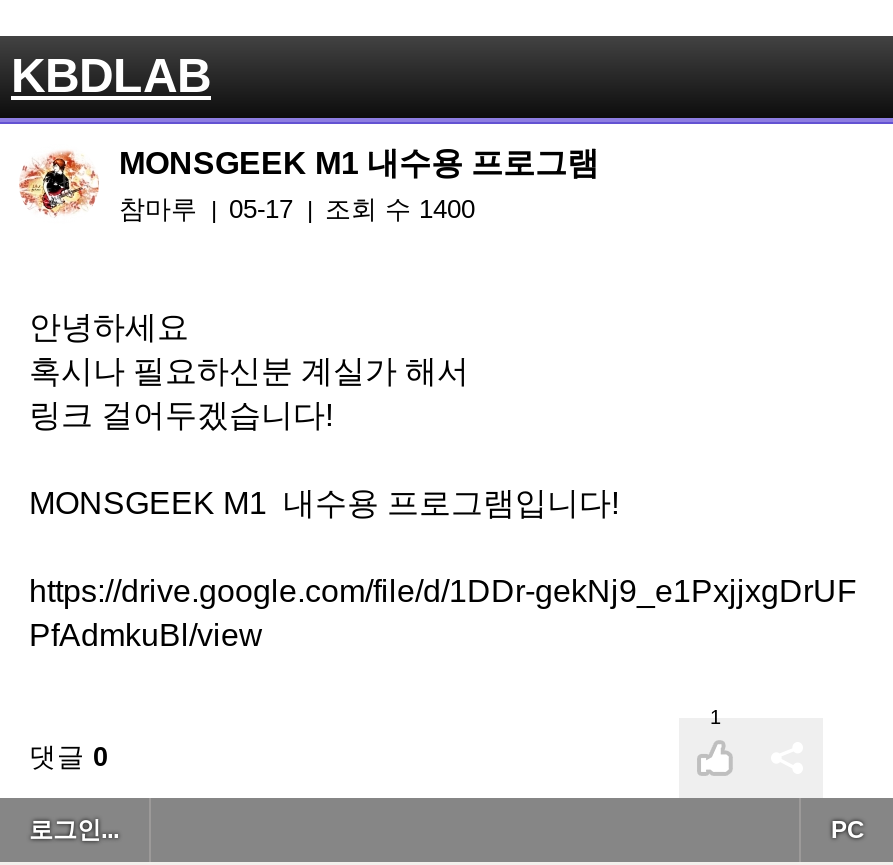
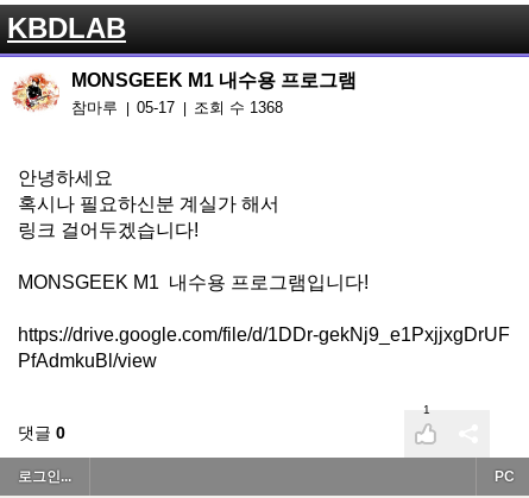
[119,194,475,224] 참마루 05-17 조회 수 1400 -> [71,99,283,116] 참마루 05-17 조회 수 1368

